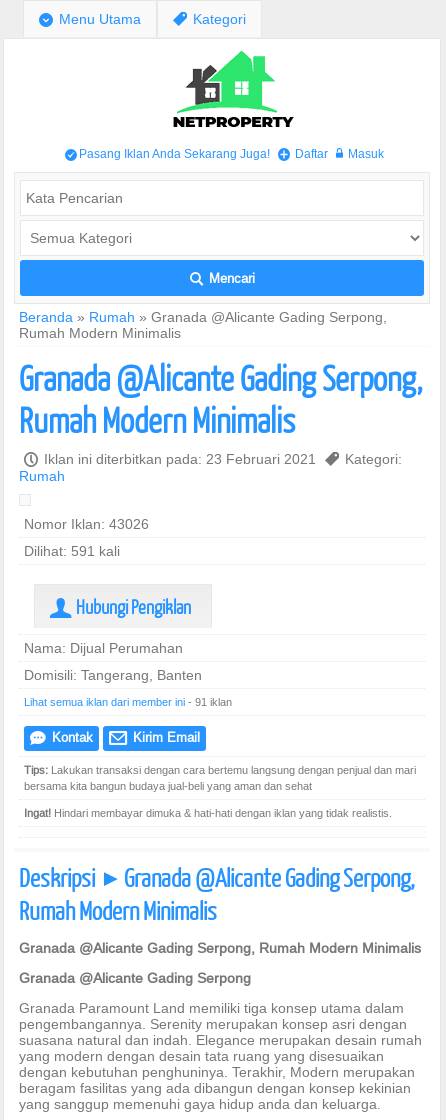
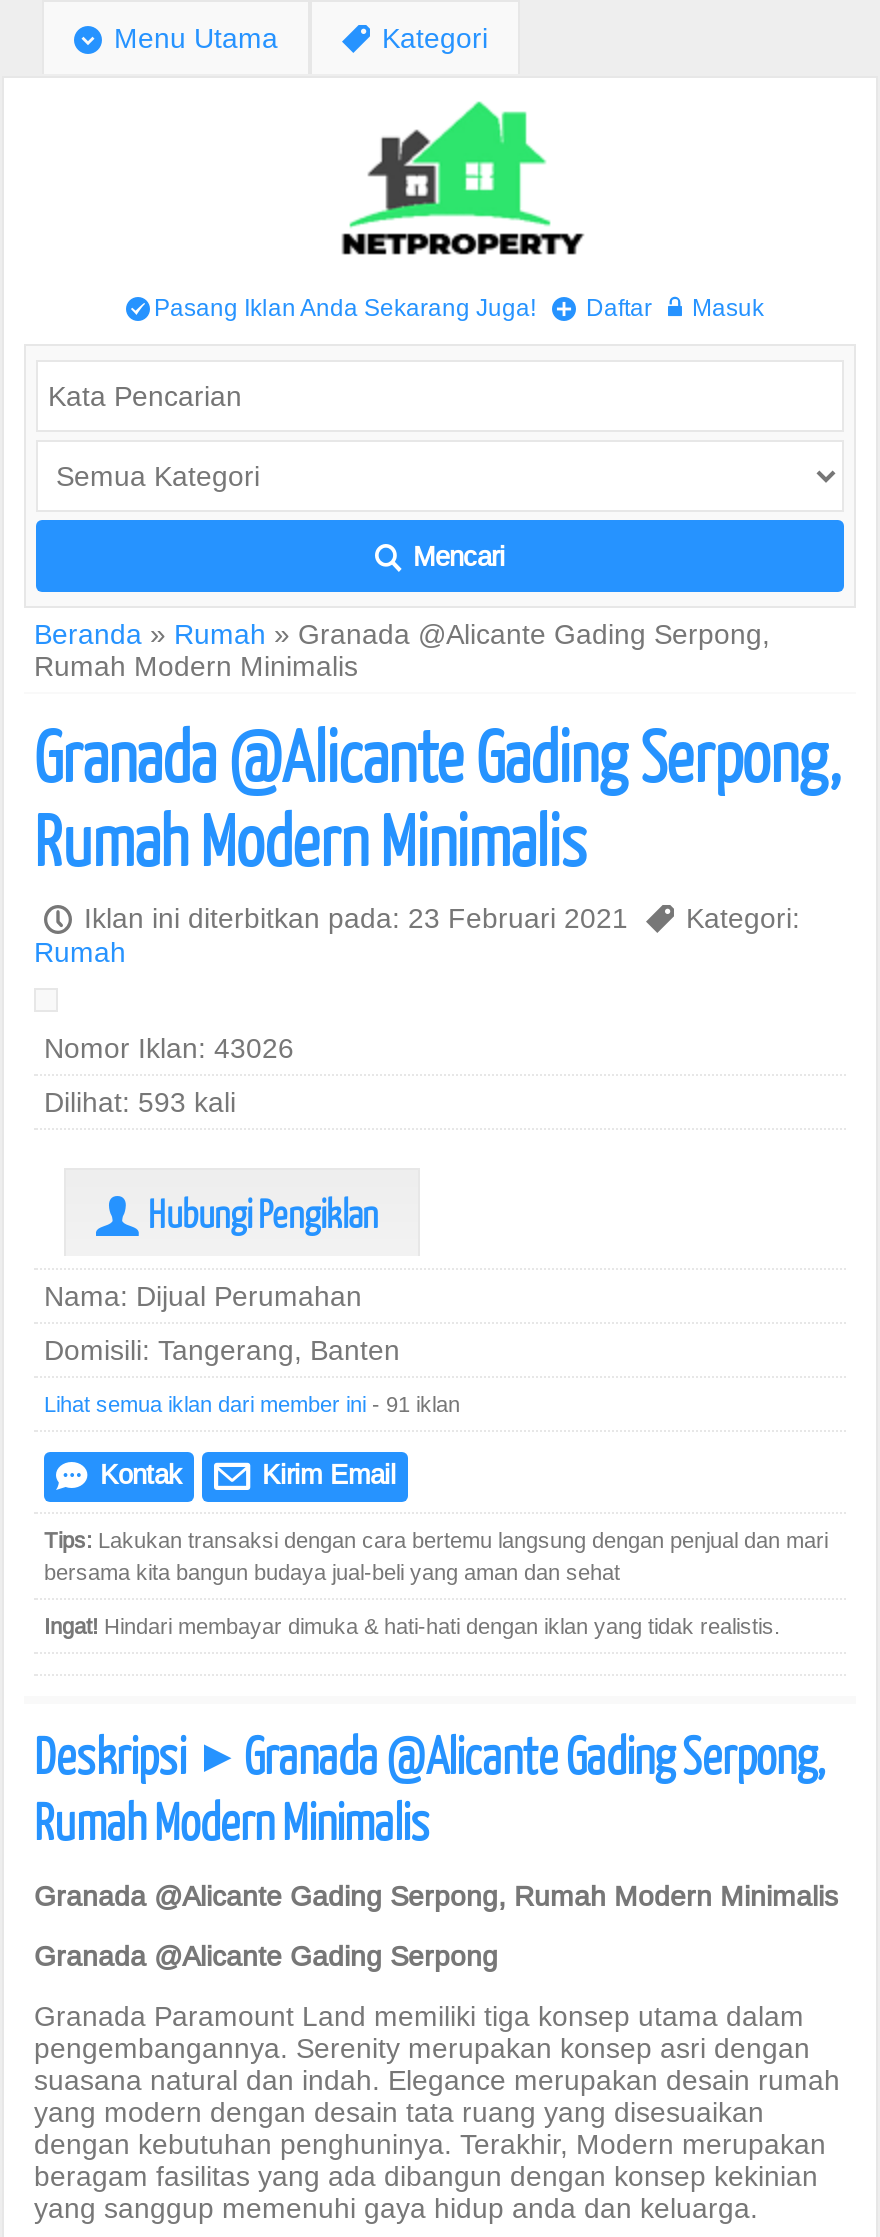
[24,543,120,559] Dilihat: 591 kali -> [44,1086,236,1118] Dilihat: 593 kali

